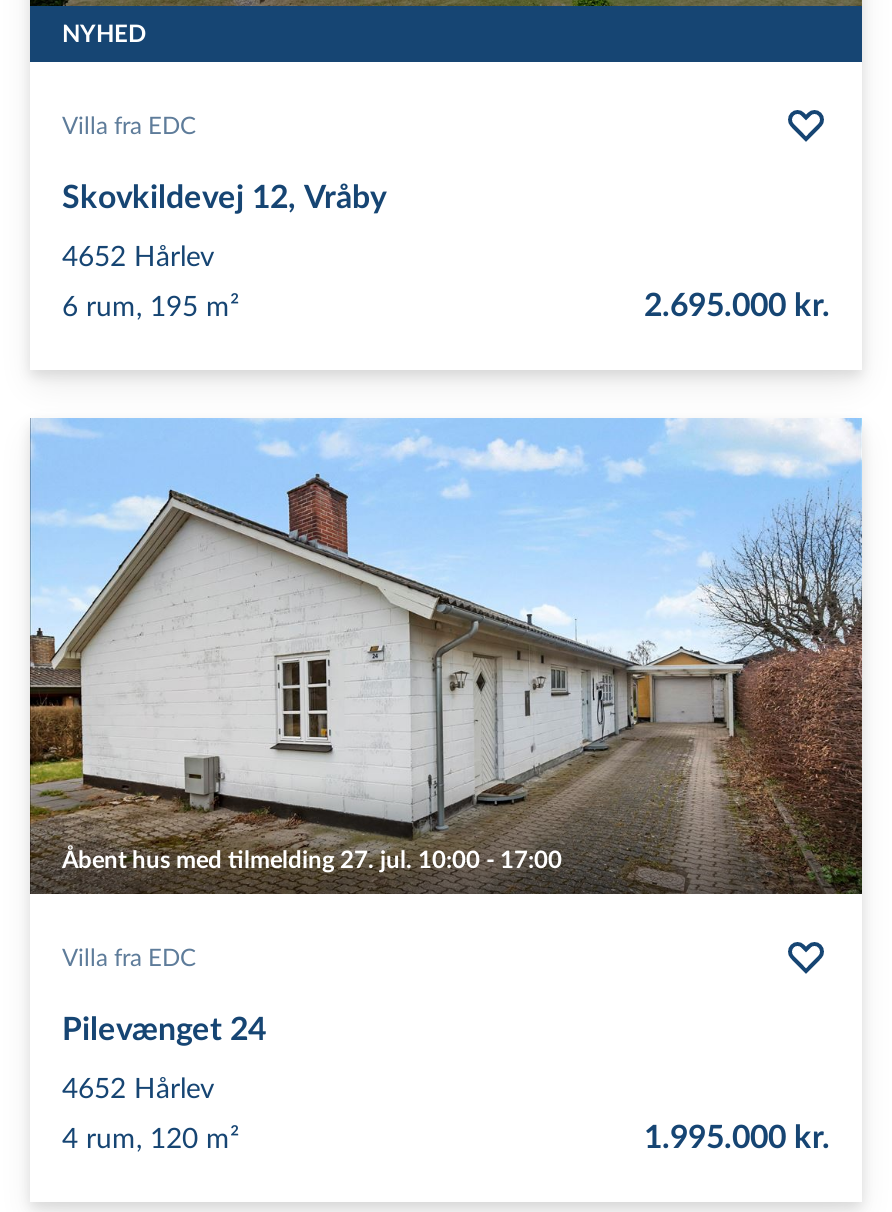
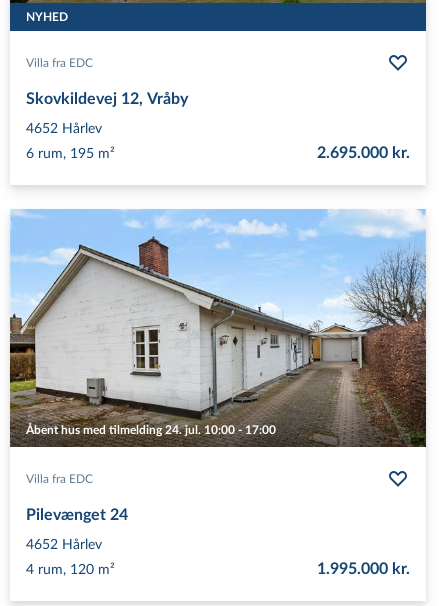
[62,848,562,872] Åbent hus med tilmelding 27. jul. 10:00 - 17:00 -> [26,424,276,436] Åbent hus med tilmelding 24. jul. 10:00 - 17:00

